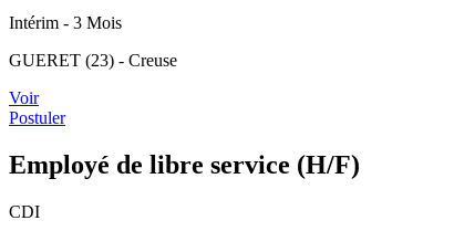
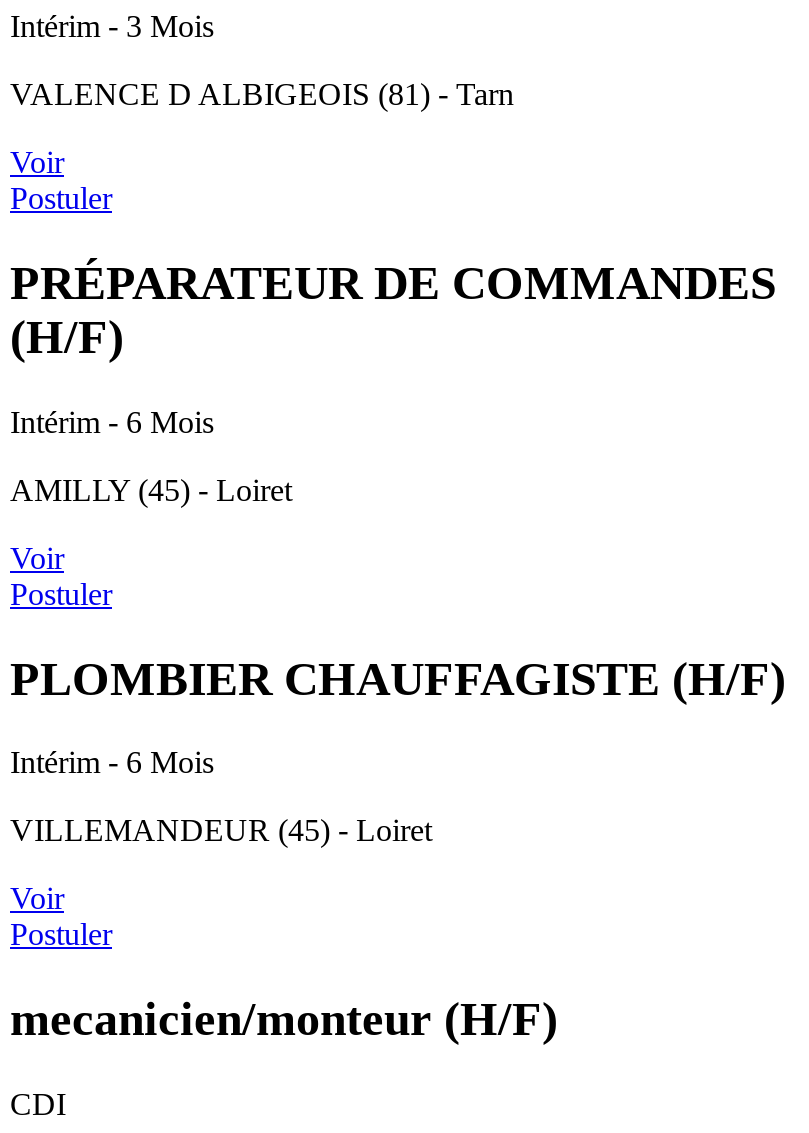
[9,51,177,69] GUERET (23) - Creuse -> [10,77,514,111] VALENCE D ALBIGEOIS (81) - Tarn
[9,150,360,179] Employé de libre service (H/F) -> [10,256,786,1046] PRÉPARATEUR DE COMMANDES | (H/F) | Intérim - 6 Mois | AMILLY (45) - Loiret | Voir | Postuler | PLOMBIER CHAUFFAGISTE (H/F) | Intérim - 6 Mois | VILLEMANDEUR (45) - Loiret | Voir | Postuler | mecanicien/monteur (H/F)

